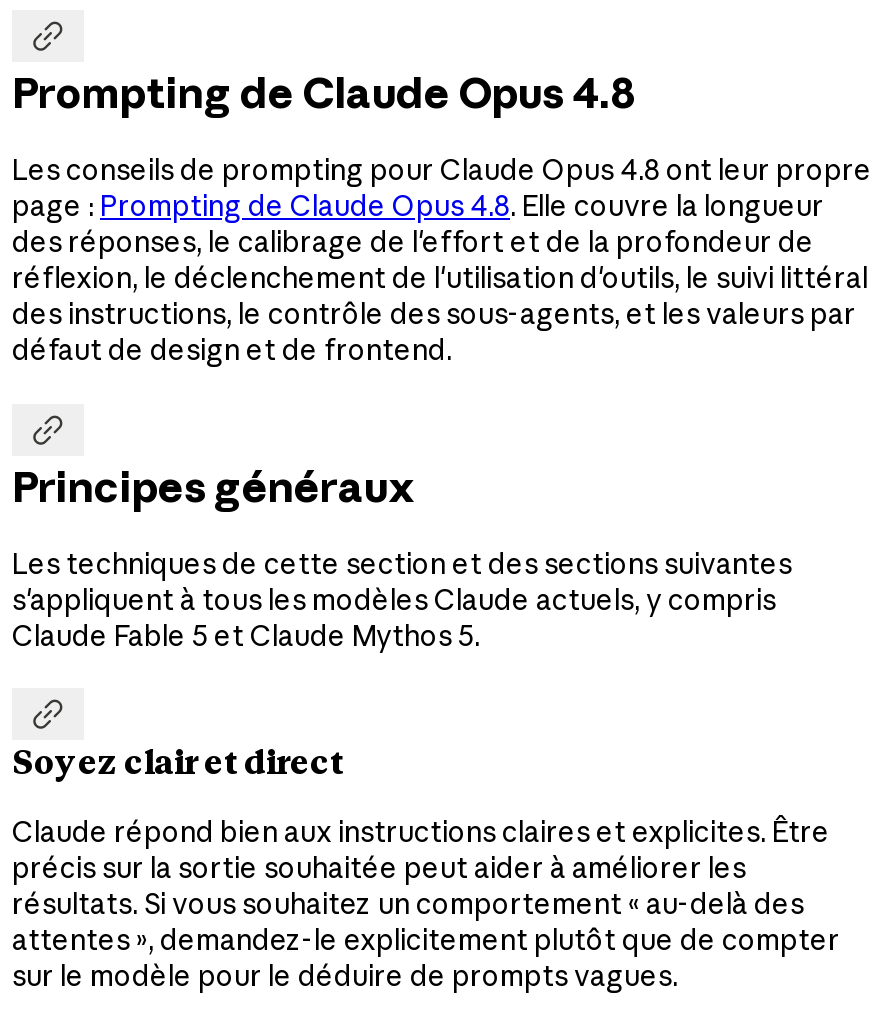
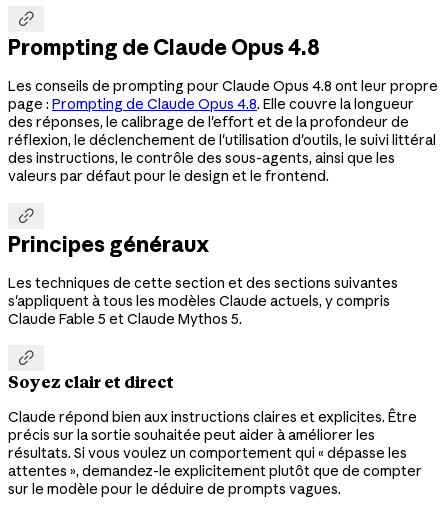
[12,297,856,369] des instructions, le contrôle des sous-agents, et les valeurs par | défaut de design et de frontend. -> [8,149,395,185] des instructions, le contrôle des sous-agents, ainsi que les | valeurs par défaut pour le design et le frontend.
[12,886,804,922] résultats. Si vous souhaitez un comportement « au-delà des -> [8,444,407,462] résultats. Si vous voulez un comportement qui « dépasse les

